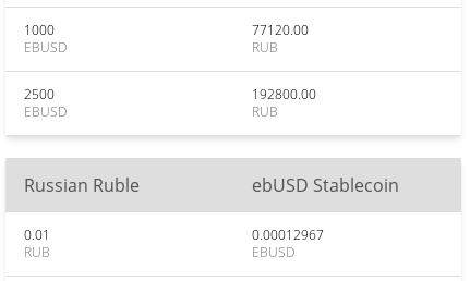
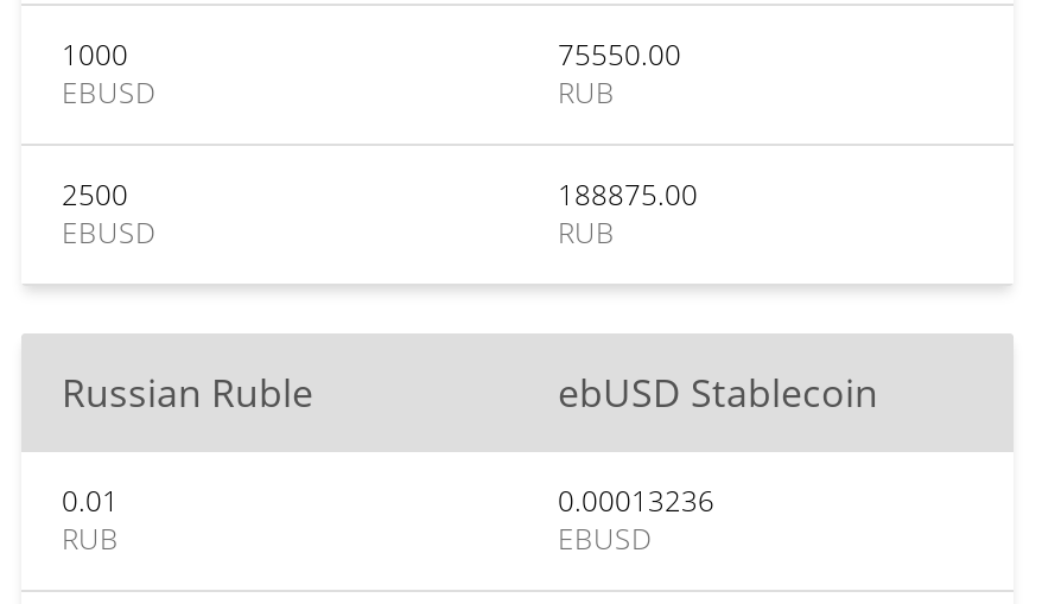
[252,21,309,39] 77120.00 -> [558,34,681,75] 75550.00
[252,85,316,103] 192800.00 -> [558,174,698,215] 188875.00
[252,225,324,244] 0.00012967 -> [558,481,714,521] 0.00013236

